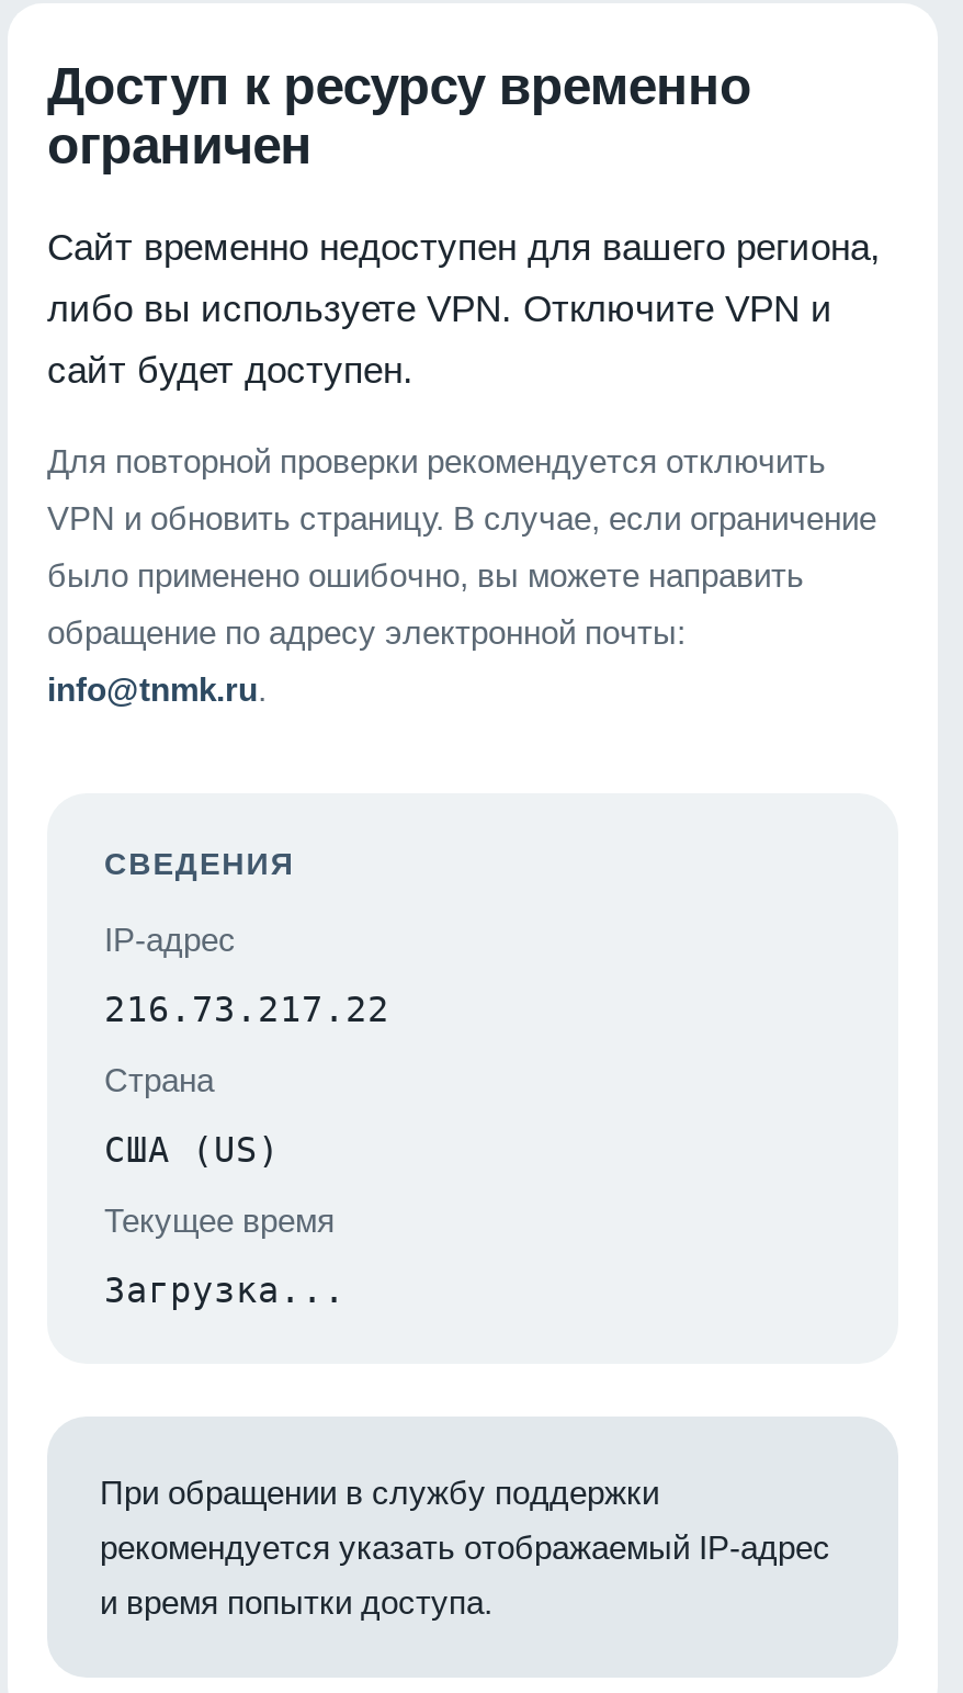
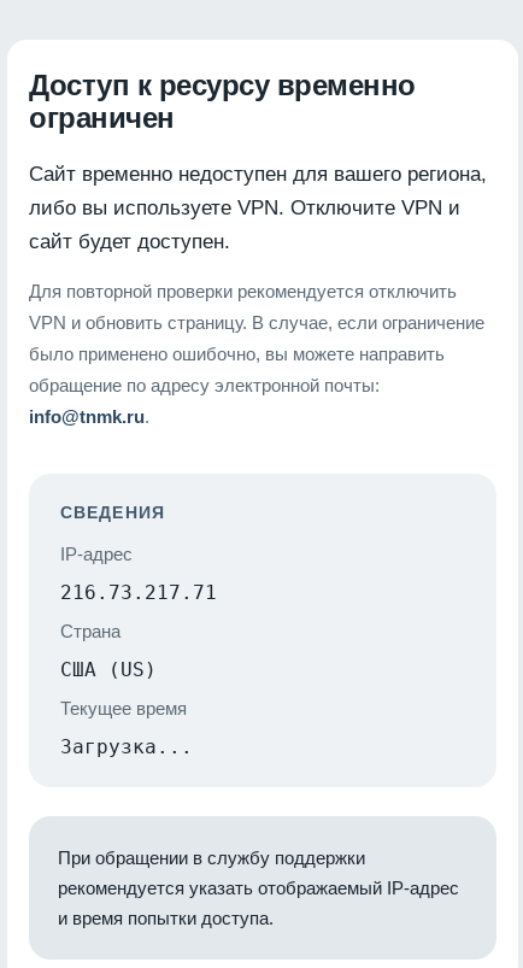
[104,987,389,1029] 216.73.217.22 -> [60,580,217,603] 216.73.217.71

